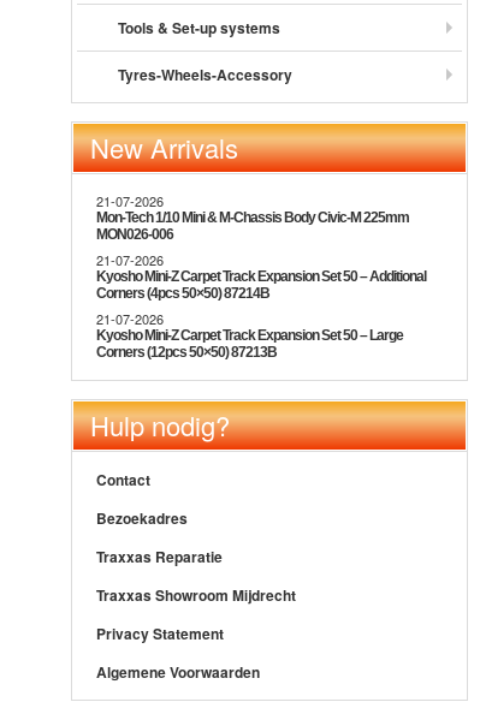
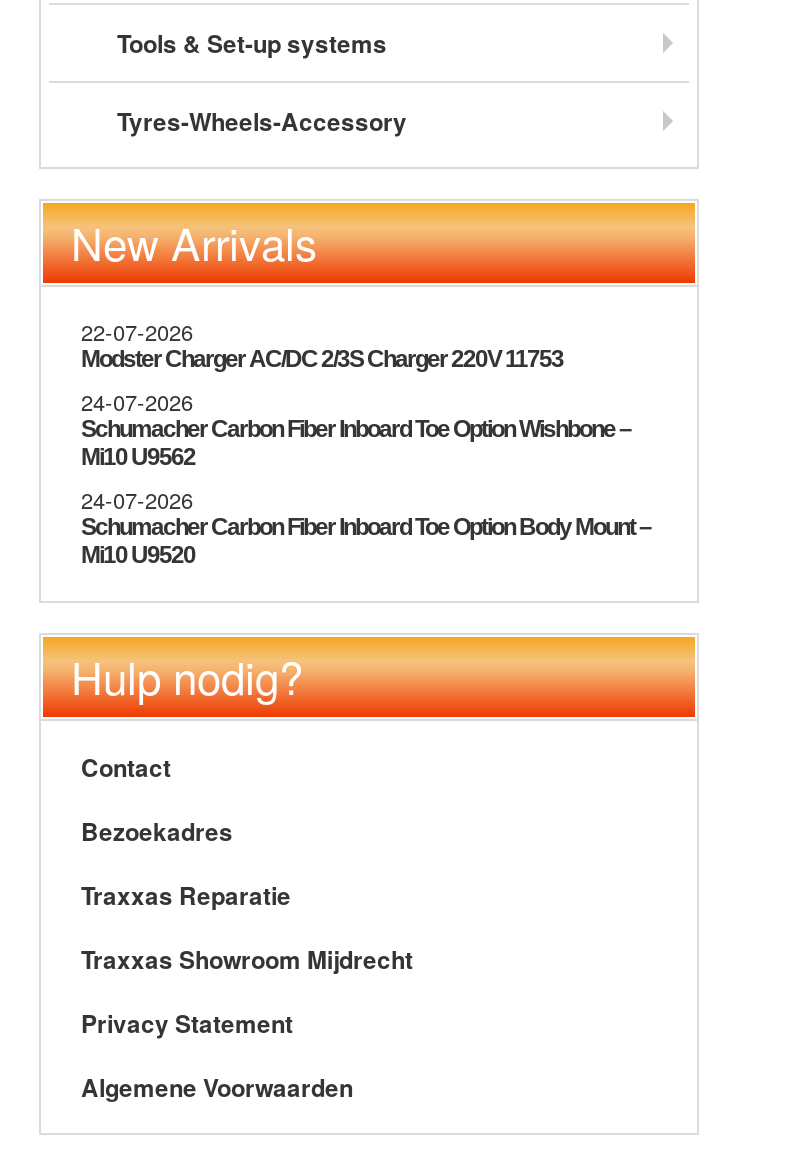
[96,191,426,361] 21-07-2026 | Mon-Tech 1/10 Mini & M-Chassis Body Civic-M 225mm | MON026-006 | 21-07-2026 | Kyosho Mini-Z Carpet Track Expansion Set 50 – Additional | Corners (4pcs 50×50) 87214B | 21-07-2026 | Kyosho Mini-Z Carpet Track Expansion Set 50 – Large | Corners (12pcs 50×50) 87213B -> [81,315,651,569] 22-07-2026 | Modster Charger AC/DC 2/3S Charger 220V 11753 | 24-07-2026 | Schumacher Carbon Fiber Inboard Toe Option Wishbone – | Mi10 U9562 | 24-07-2026 | Schumacher Carbon Fiber Inboard Toe Option Body Mount – | Mi10 U9520

